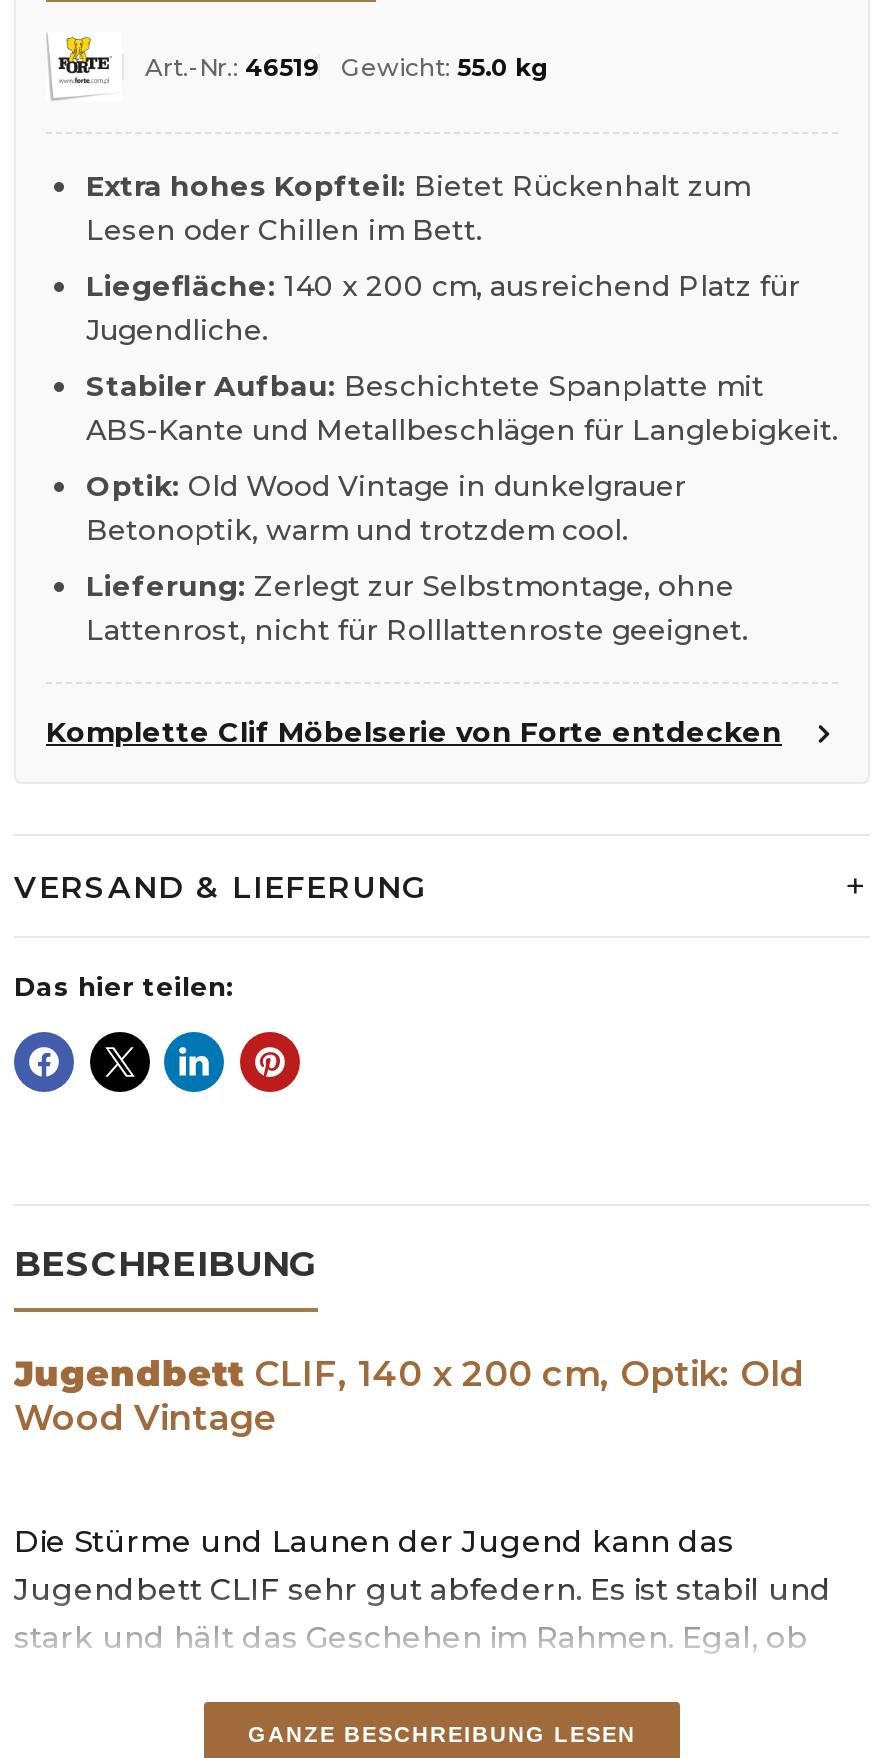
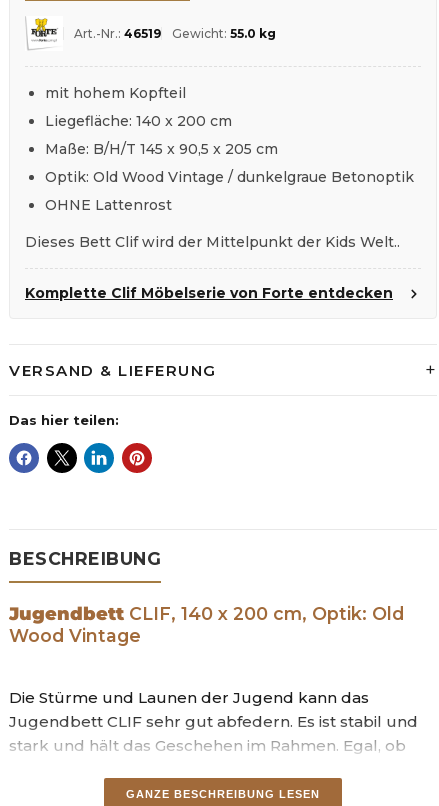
[86,168,838,648] Extra hohes Kopfteil: Bietet Rückenhalt zum | Lesen oder Chillen im Bett. | Liegefläche: 140 x 200 cm, ausreichend Platz für | Jugendliche. | Stabiler Aufbau: Beschichtete Spanplatte mit | ABS-Kante und Metallbeschlägen für Langlebigkeit. | Optik: Old Wood Vintage in dunkelgrauer | Betonoptik, warm und trotzdem cool. | Lieferung: Zerlegt zur Selbstmontage, ohne | Lattenrost, nicht für Rolllattenroste geeignet. -> [25,84,414,251] mit hohem Kopfteil | Liegefläche: 140 x 200 cm | Maße: B/H/T 145 x 90,5 x 205 cm | Optik: Old Wood Vintage / dunkelgraue Betonoptik | OHNE Lattenrost | Dieses Bett Clif wird der Mittelpunkt der Kids Welt..

